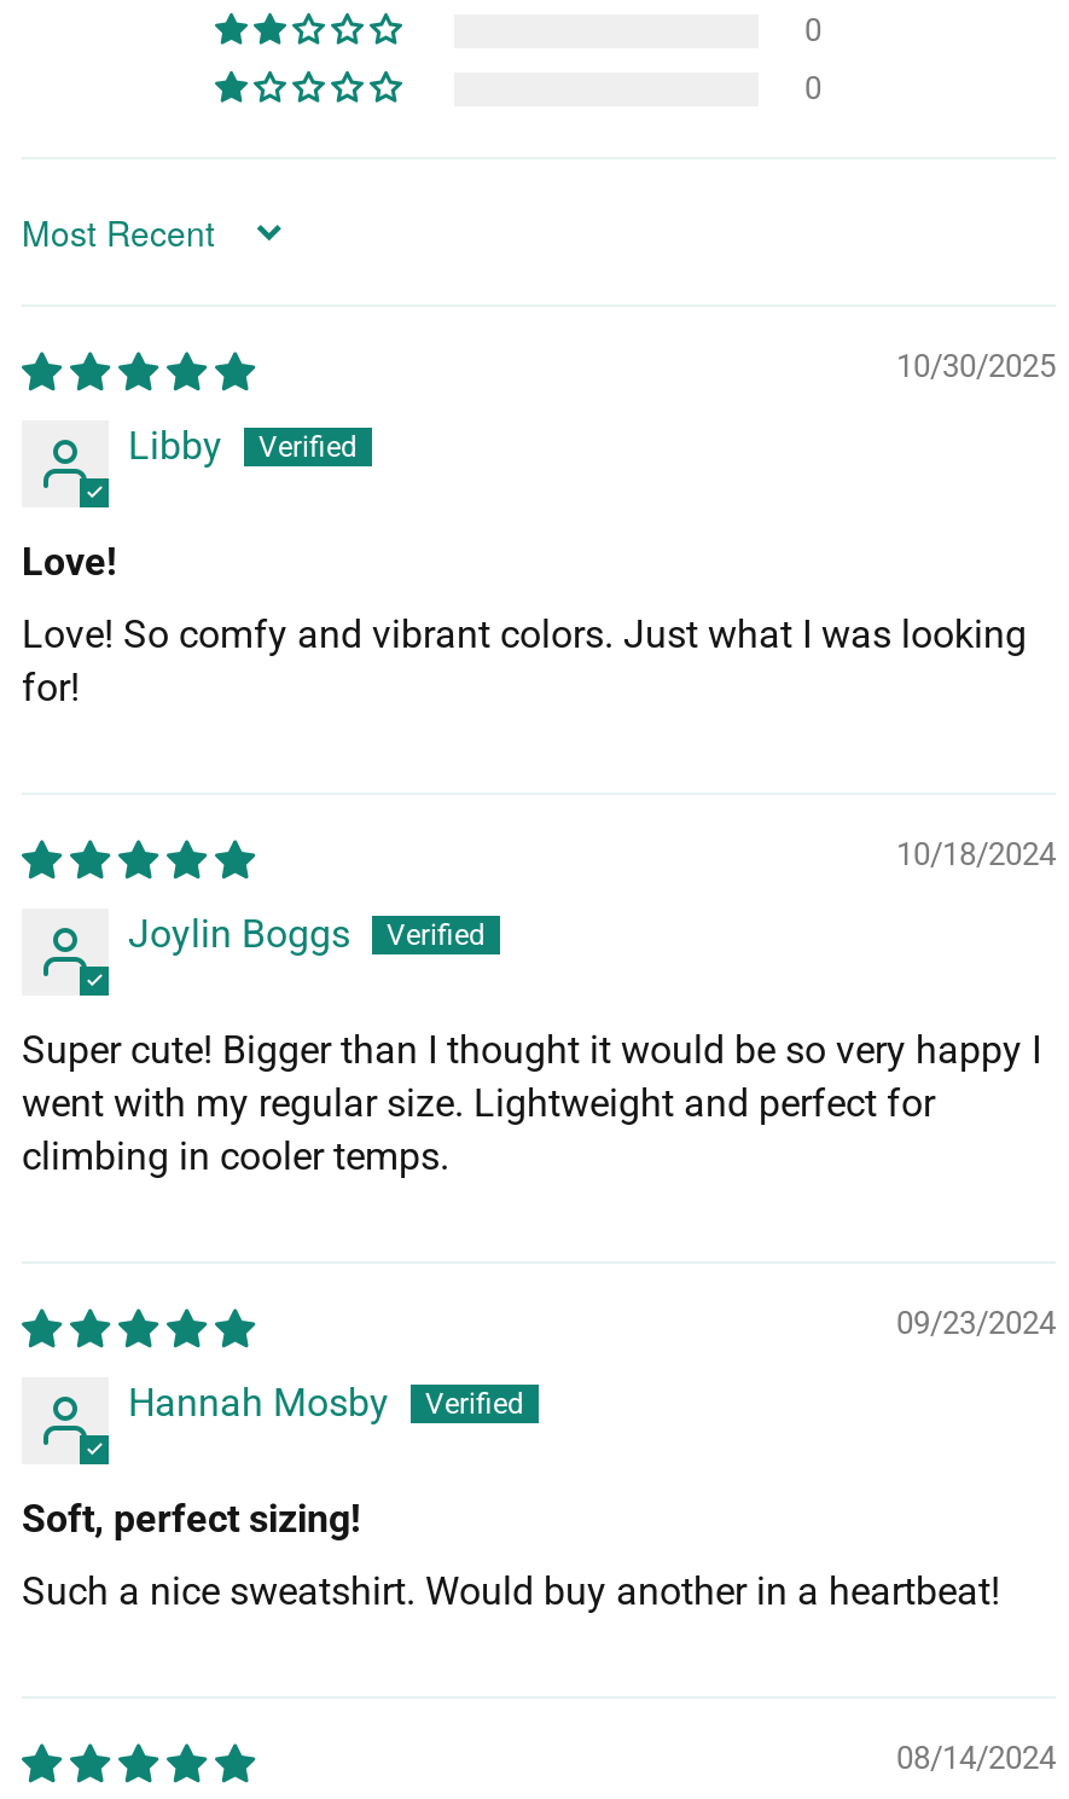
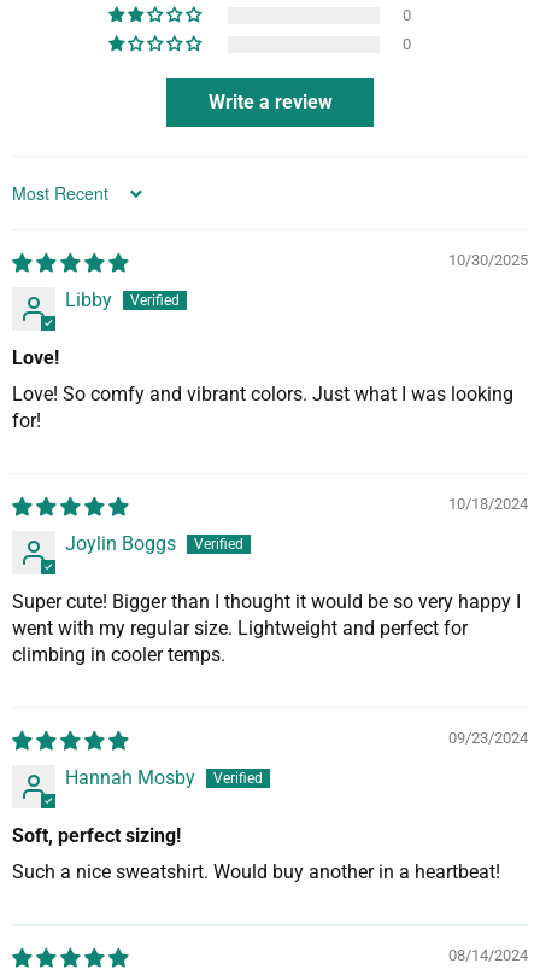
none -> [208,91,332,114] Write a review

